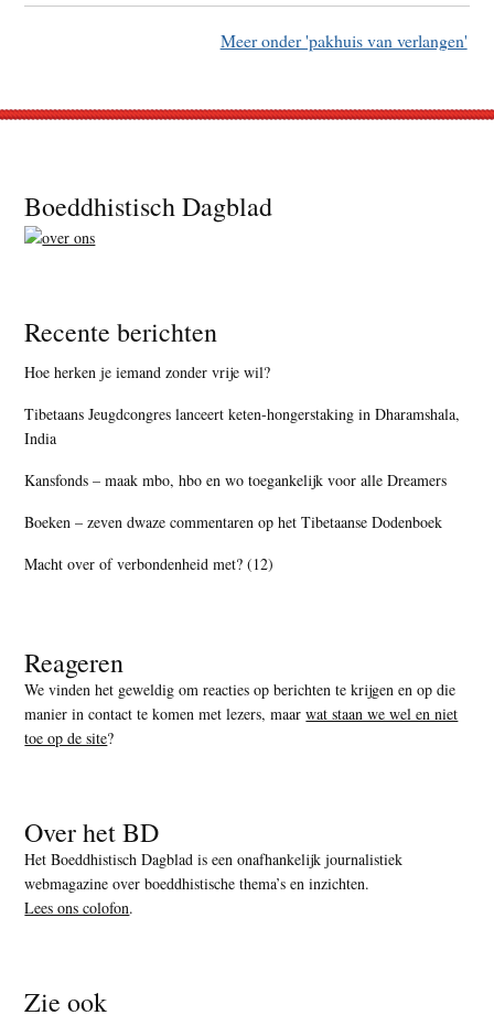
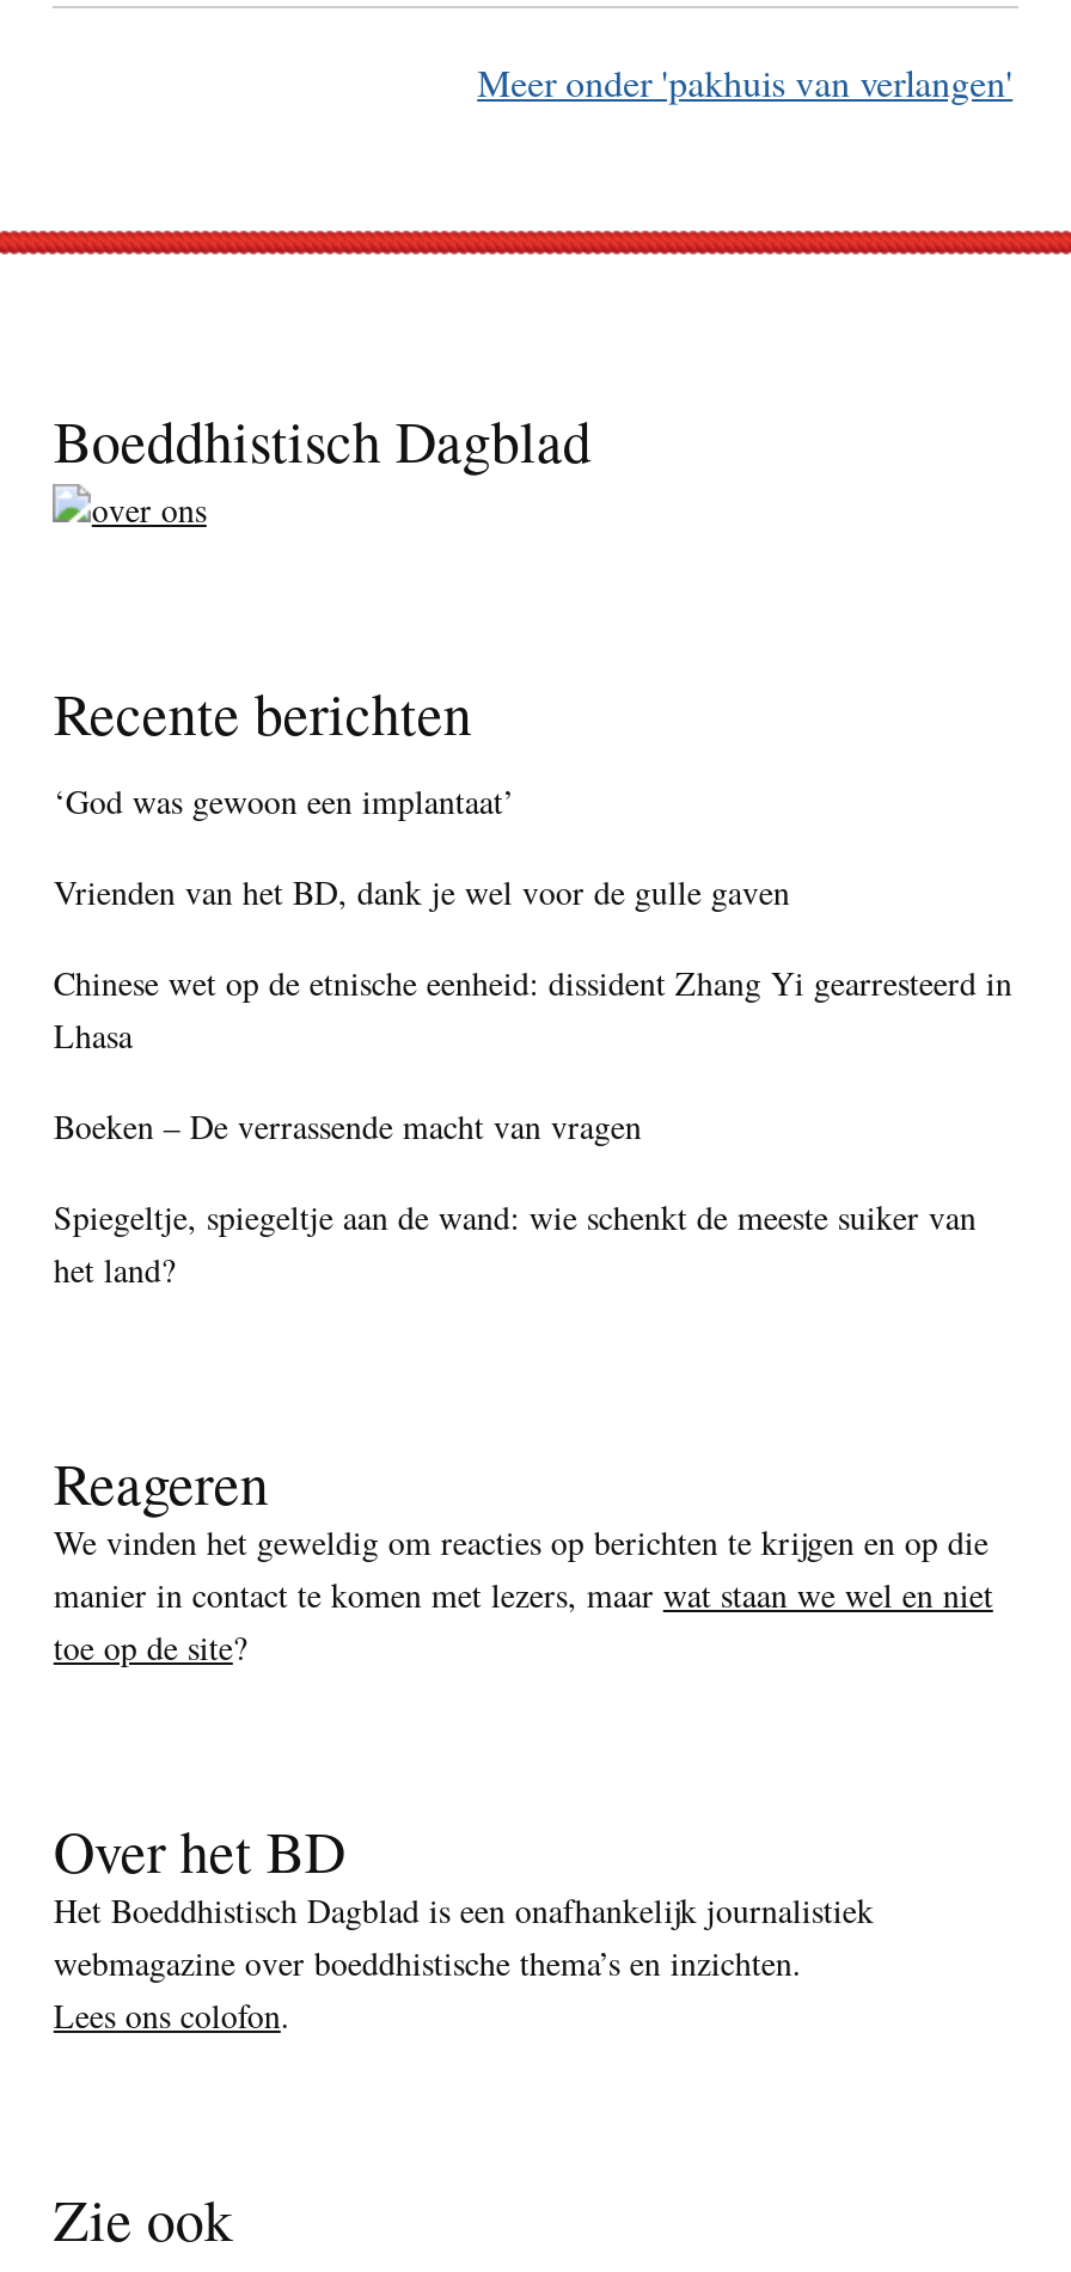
[25,361,271,382] Hoe herken je iemand zonder vrije wil? -> [54,777,515,823] ‘God was gewoon een implantaat’
[25,403,460,448] Tibetaans Jeugdcongres lanceert keten-hongerstaking in Dharamshala, | India -> [54,868,790,914] Vrienden van het BD, dank je wel voor de gulle gaven
[25,469,447,490] Kansfonds – maak mbo, hbo en wo toegankelijk voor alle Dreamers -> [54,959,1012,1057] Chinese wet op de etnische eenheid: dissident Zhang Yi gearresteerd in | Lhasa
[25,511,443,532] Boeken – zeven dwaze commentaren op het Tibetaanse Dodenboek -> [54,1102,642,1148] Boeken – De verrassende macht van vragen
[25,553,274,574] Macht over of verbondenheid met? (12) -> [54,1193,976,1291] Spiegeltje, spiegeltje aan de wand: wie schenkt de meeste suiker van | het land?

